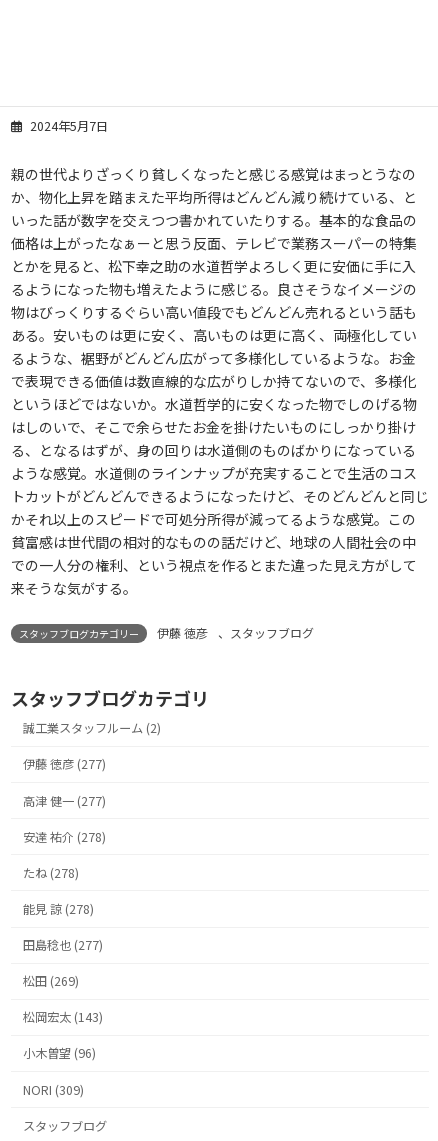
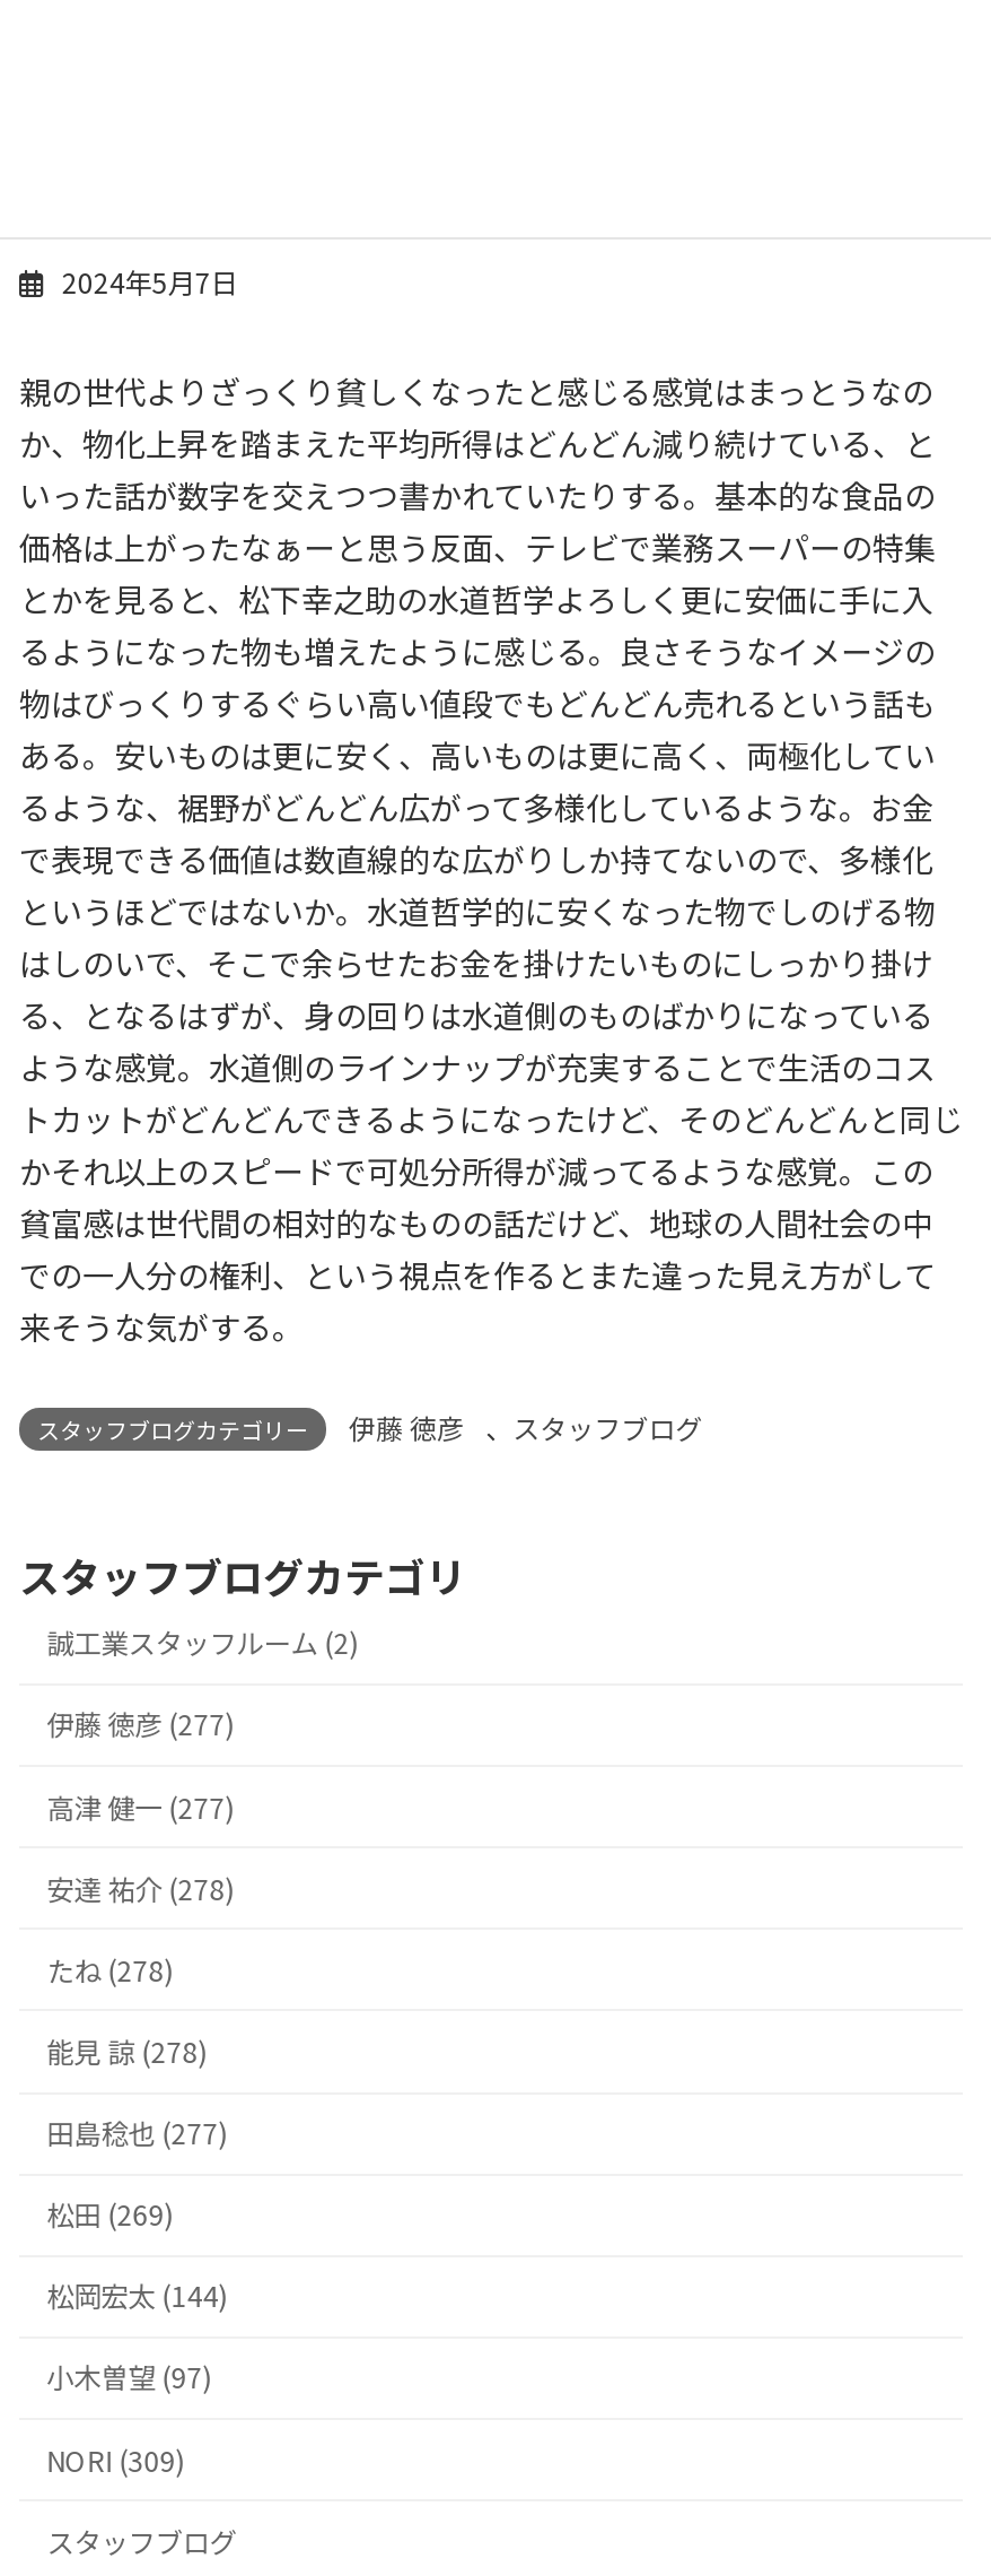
[23,1008,103,1026] 松岡宏太 (143) -> [47,2276,227,2317] 松岡宏太 (144)
[23,1044,96,1062] 小木曽望 (96) -> [47,2358,212,2399] 小木曽望 (97)

